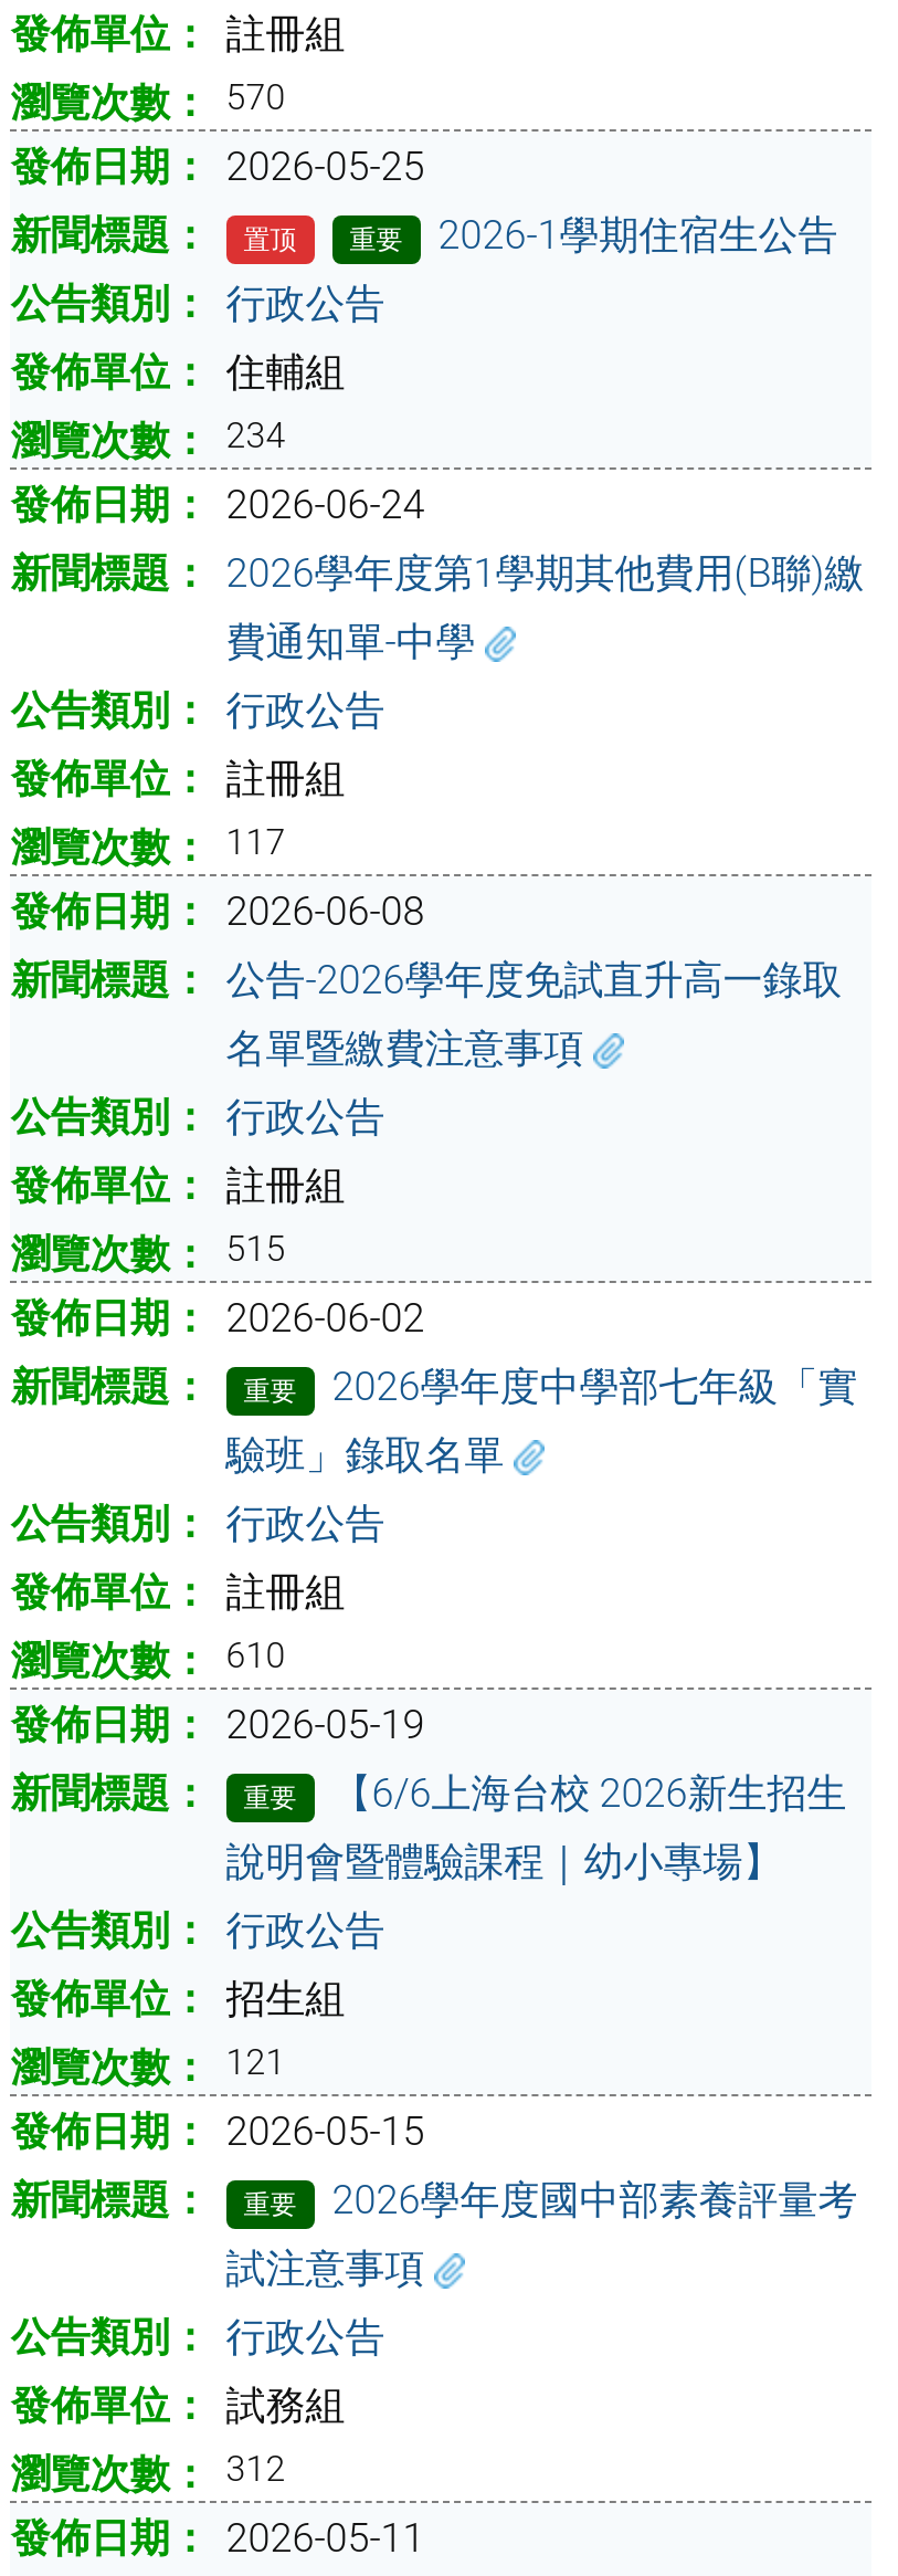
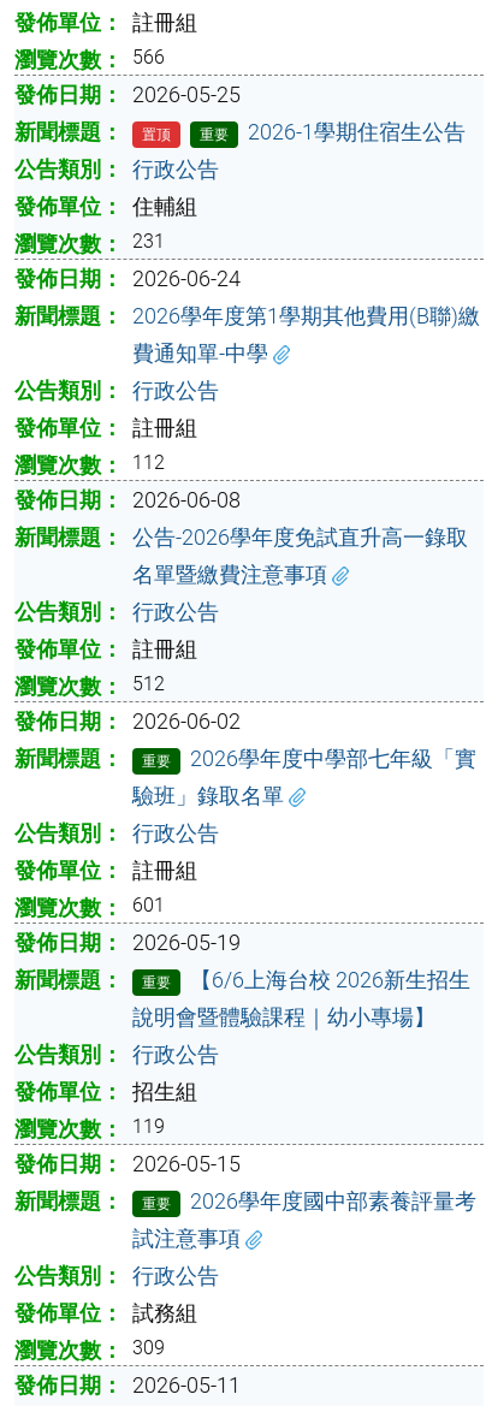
[11,76,285,125] 瀏覽次數： 570 -> [15,46,164,72] 瀏覽次數： 566
[11,414,285,463] 瀏覽次數： 234 -> [15,230,164,256] 瀏覽次數： 231
[11,821,285,870] 瀏覽次數： 117 -> [15,451,164,477] 瀏覽次數： 112
[11,1228,285,1276] 瀏覽次數： 515 -> [15,672,164,699] 瀏覽次數： 512
[11,1634,285,1683] 瀏覽次數： 610 -> [15,894,164,920] 瀏覽次數： 601
[11,2041,285,2090] 瀏覽次數： 121 -> [15,1115,164,1141] 瀏覽次數： 119
[11,2448,285,2496] 瀏覽次數： 312 -> [15,1336,164,1363] 瀏覽次數： 309

